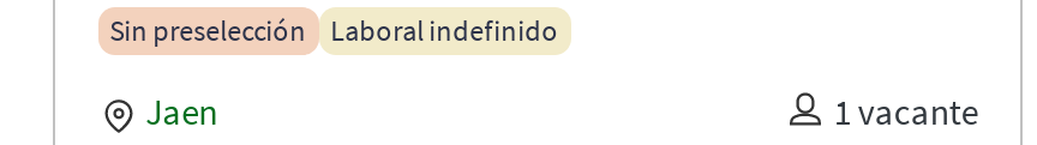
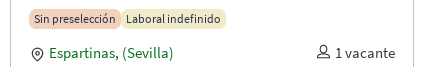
[145,89,217,135] Jaen -> [49,43,174,62] Espartinas, (Sevilla)

